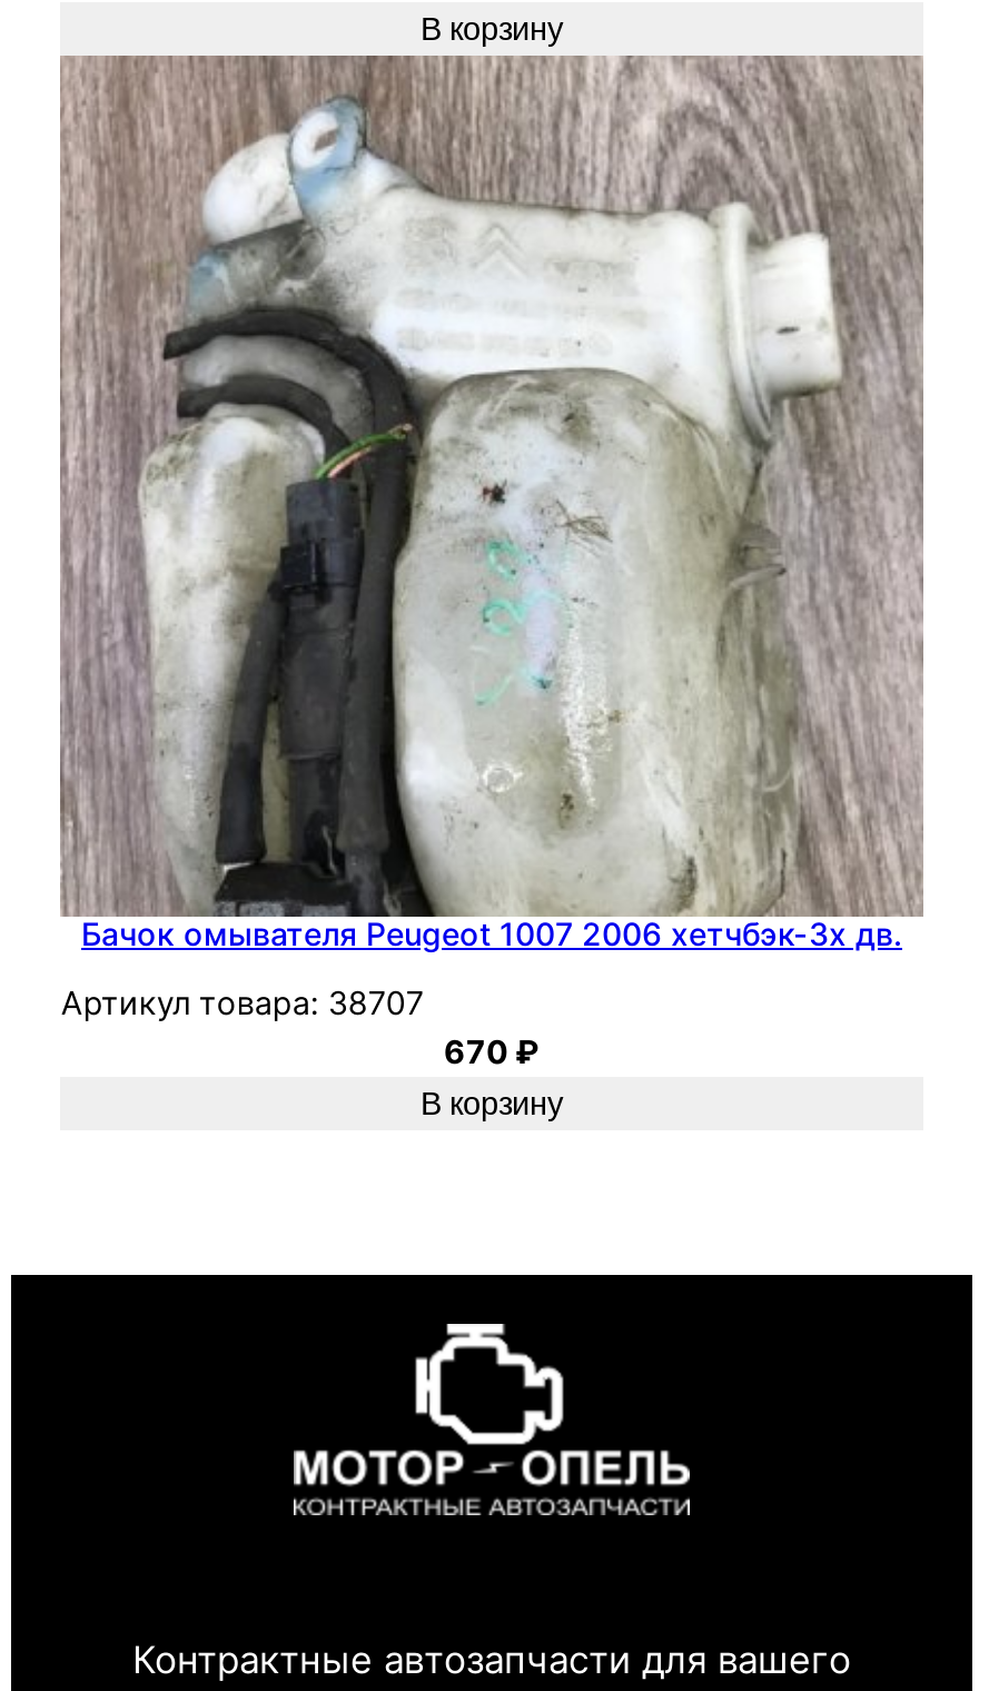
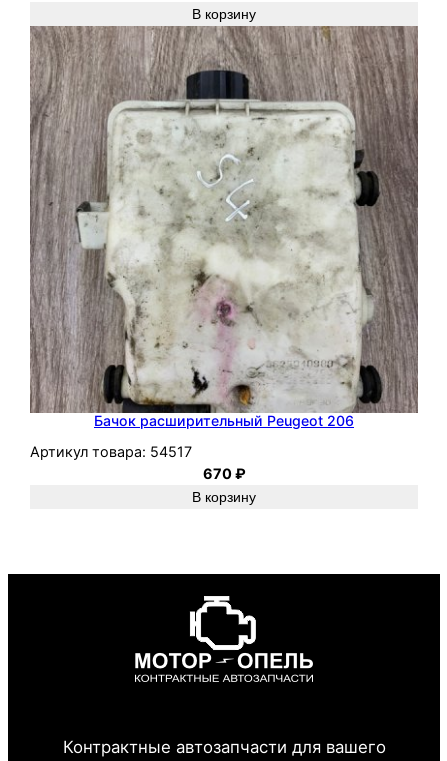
[60,58,923,952] [image] | Бачок омывателя Peugeot 1007 2006 хетчбэк-3х дв. -> [30,26,418,429] [image] | Бачок расширительный Peugeot 206
[61,983,424,1021] Артикул товара: 38707 -> [30,443,192,460] Артикул товара: 54517

